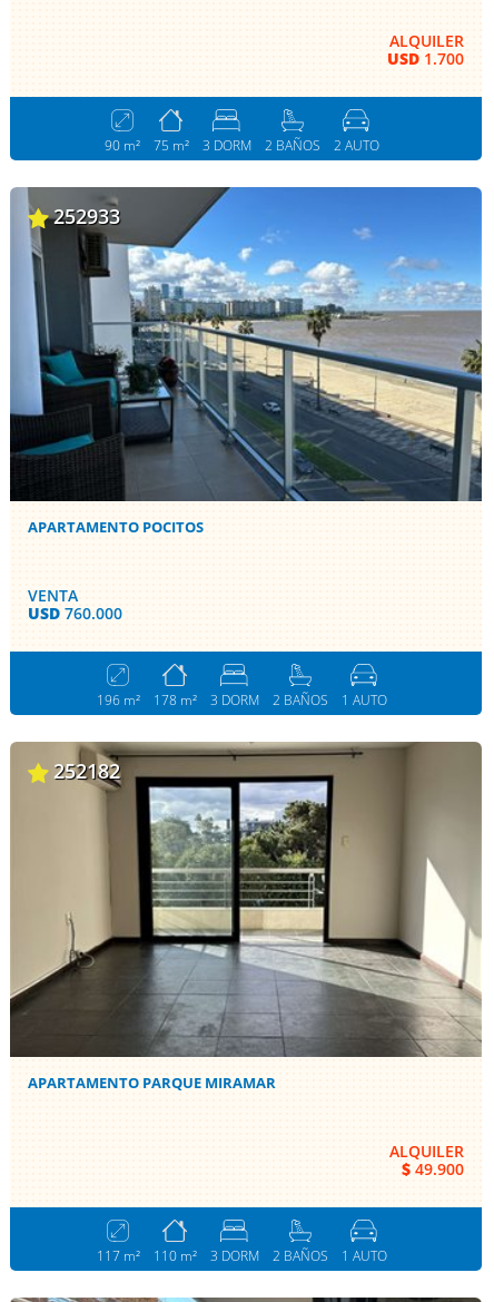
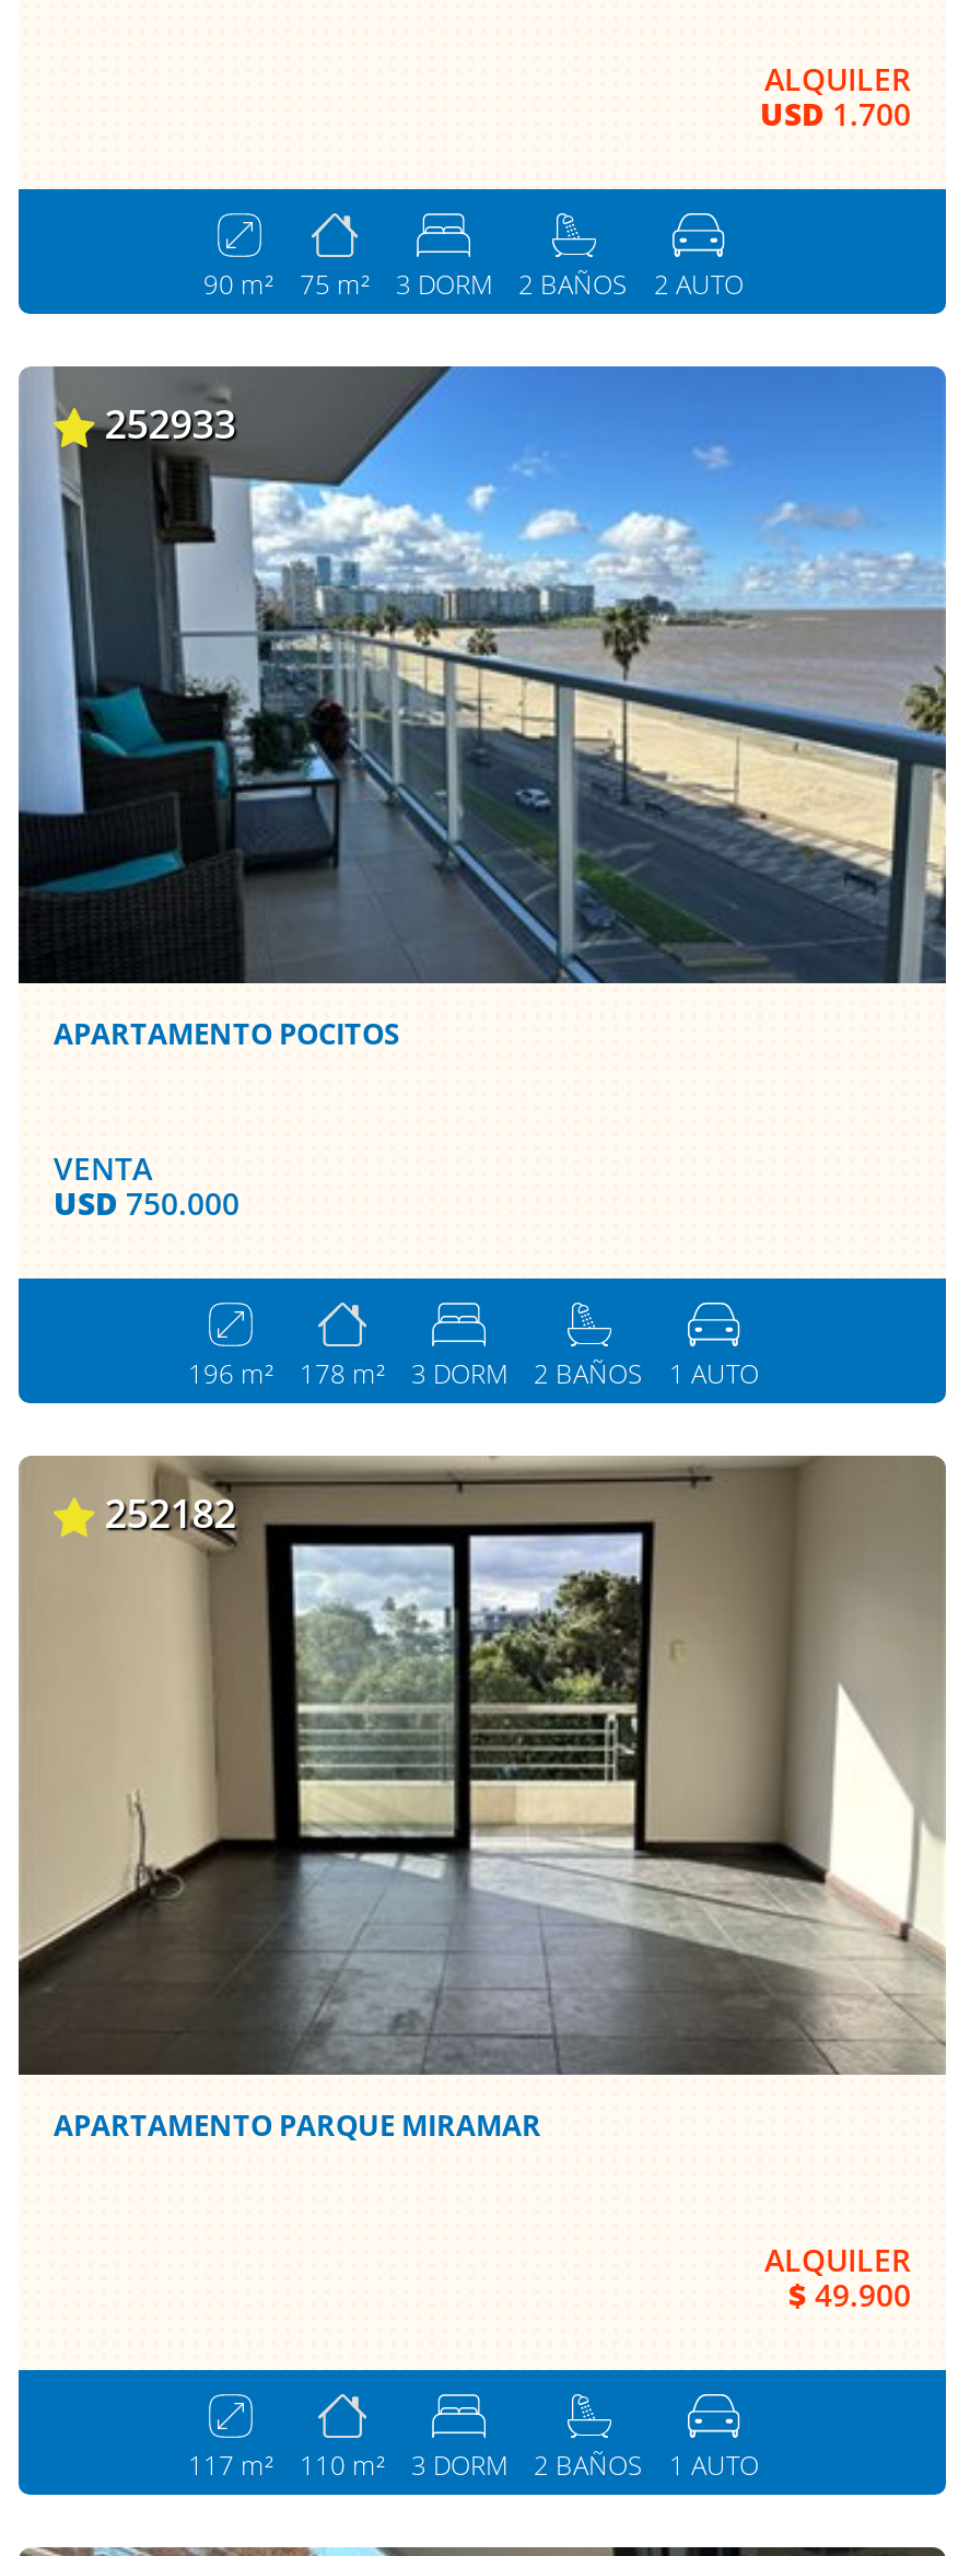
[28,603,122,624] USD 760.000 -> [54,1183,239,1225] USD 750.000

